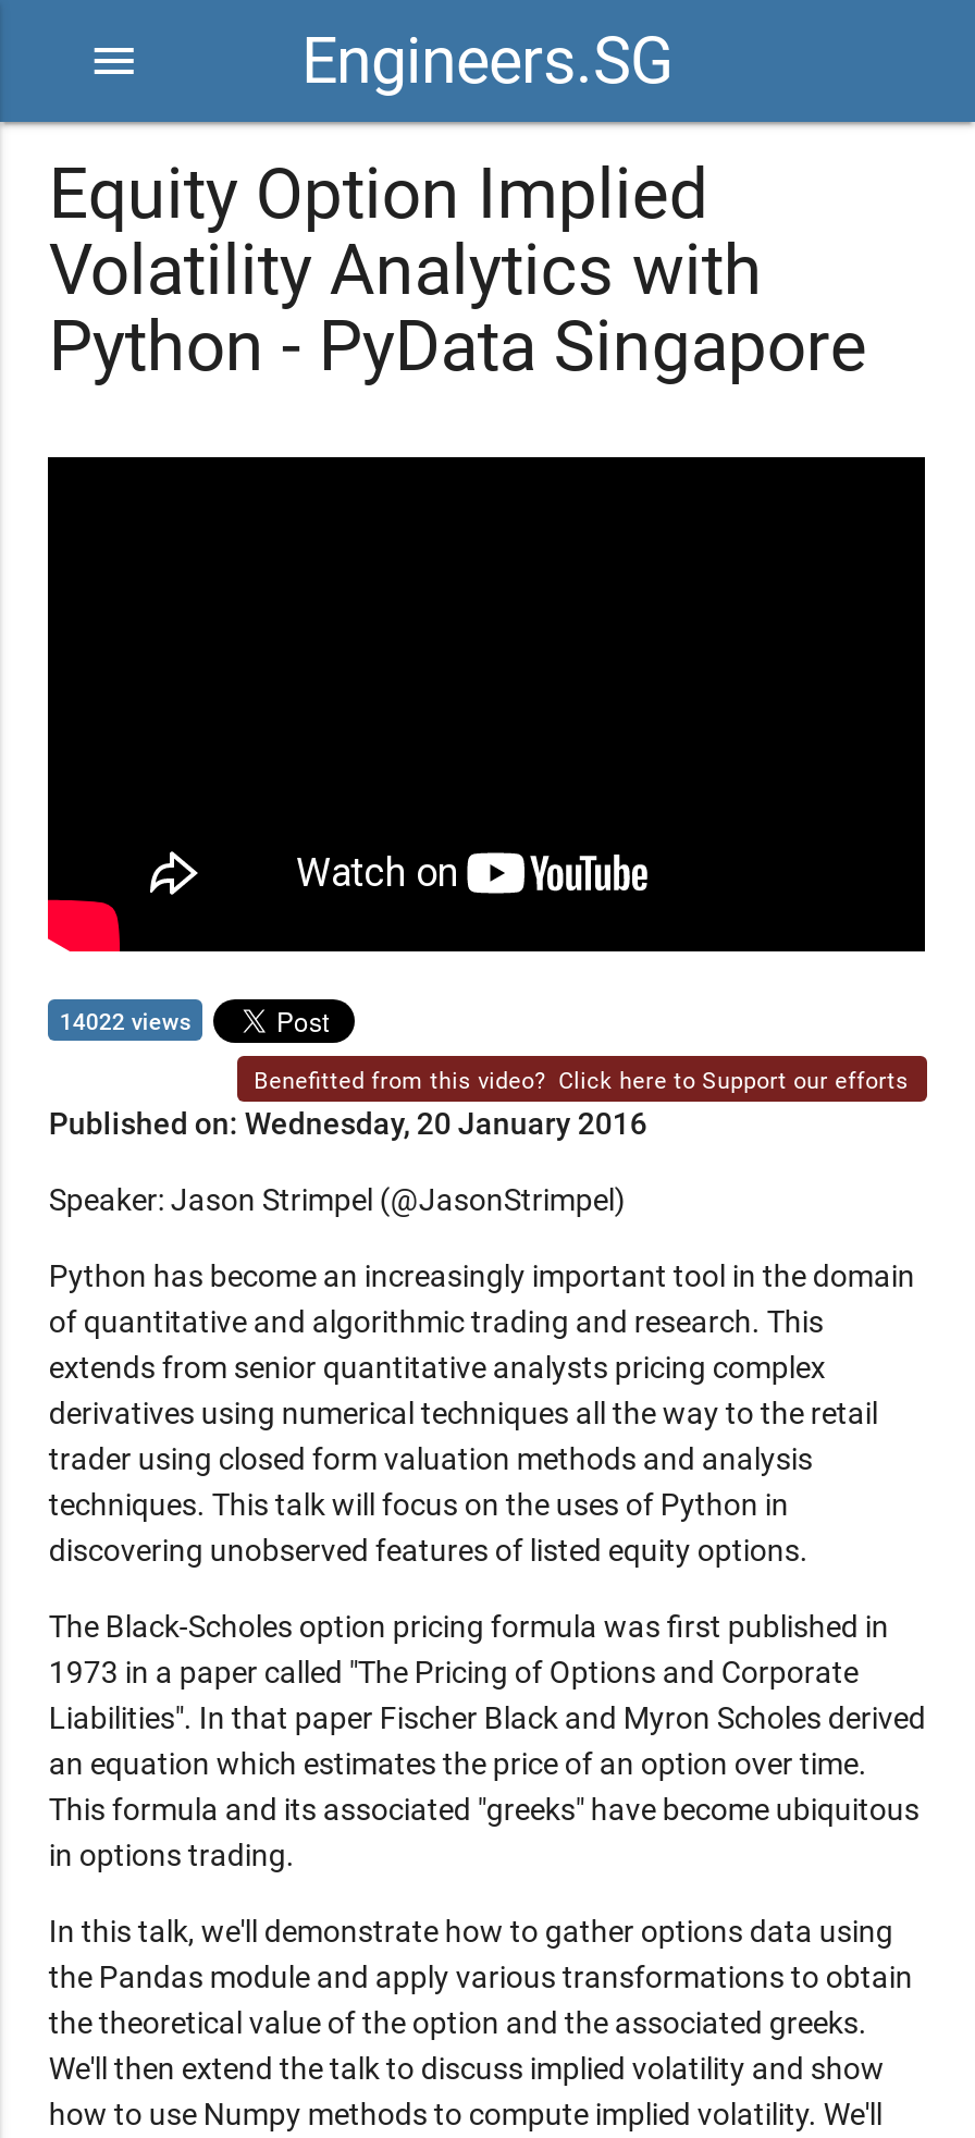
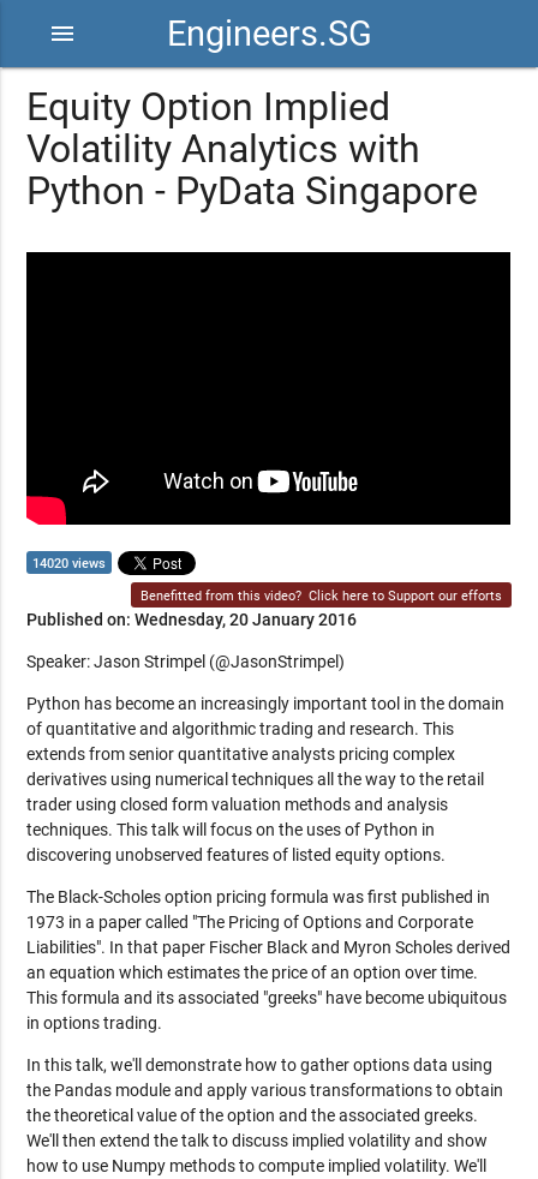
[60,1007,192,1035] 14022 views -> [33,555,106,571] 14020 views

